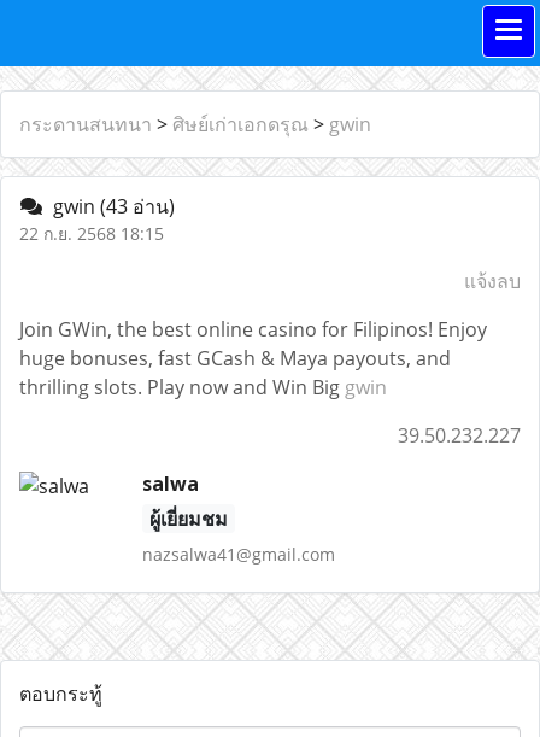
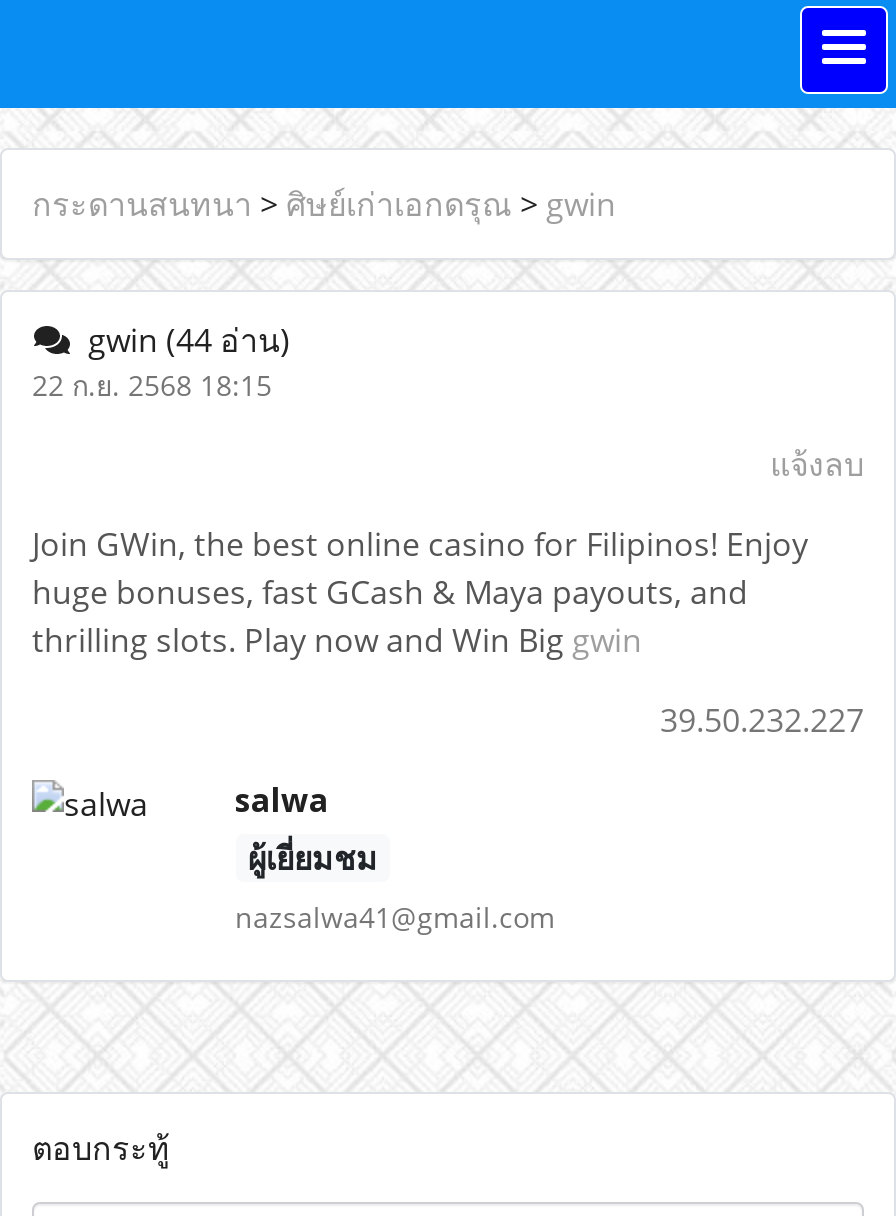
[43,193,175,220] gwin (43 อ่าน) -> [72,318,290,362] gwin (44 อ่าน)

